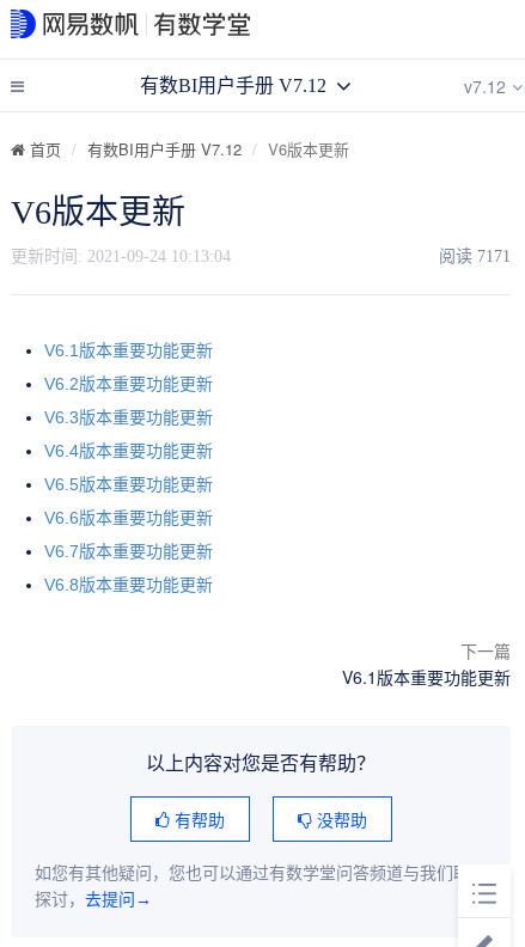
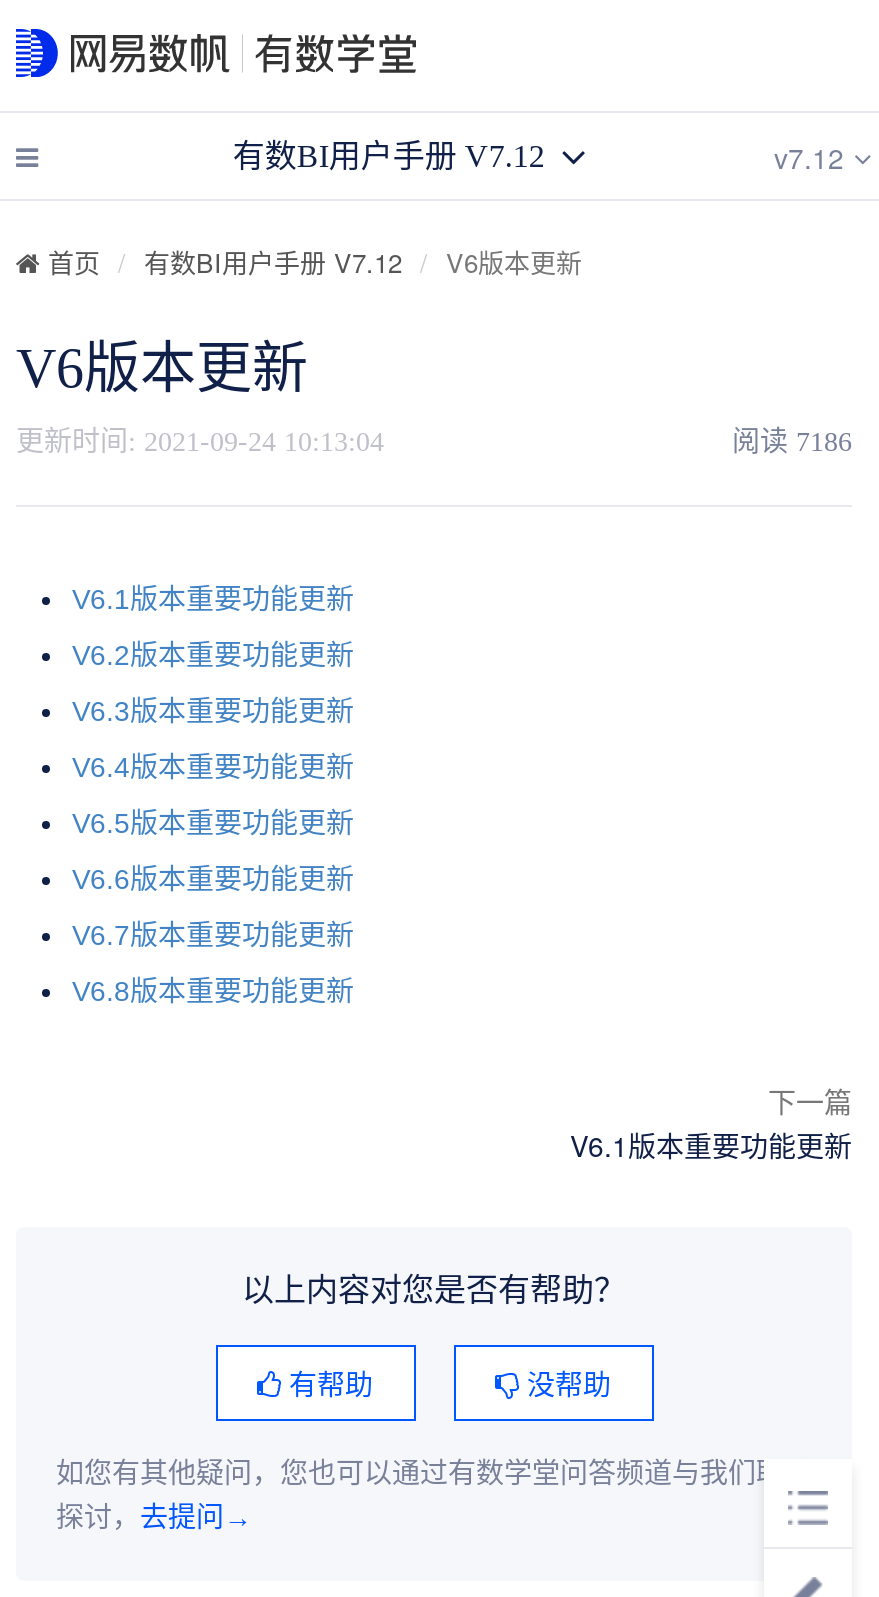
[439,248,511,265] 阅读7171 -> [732,427,852,457] 阅读7186

